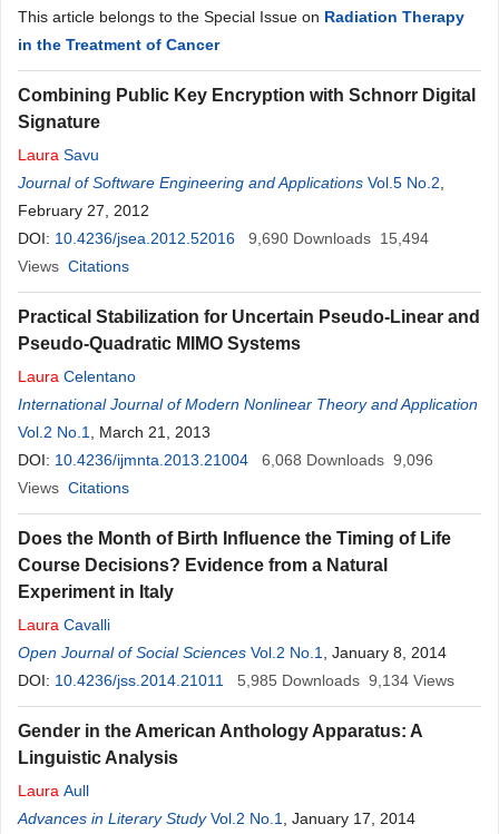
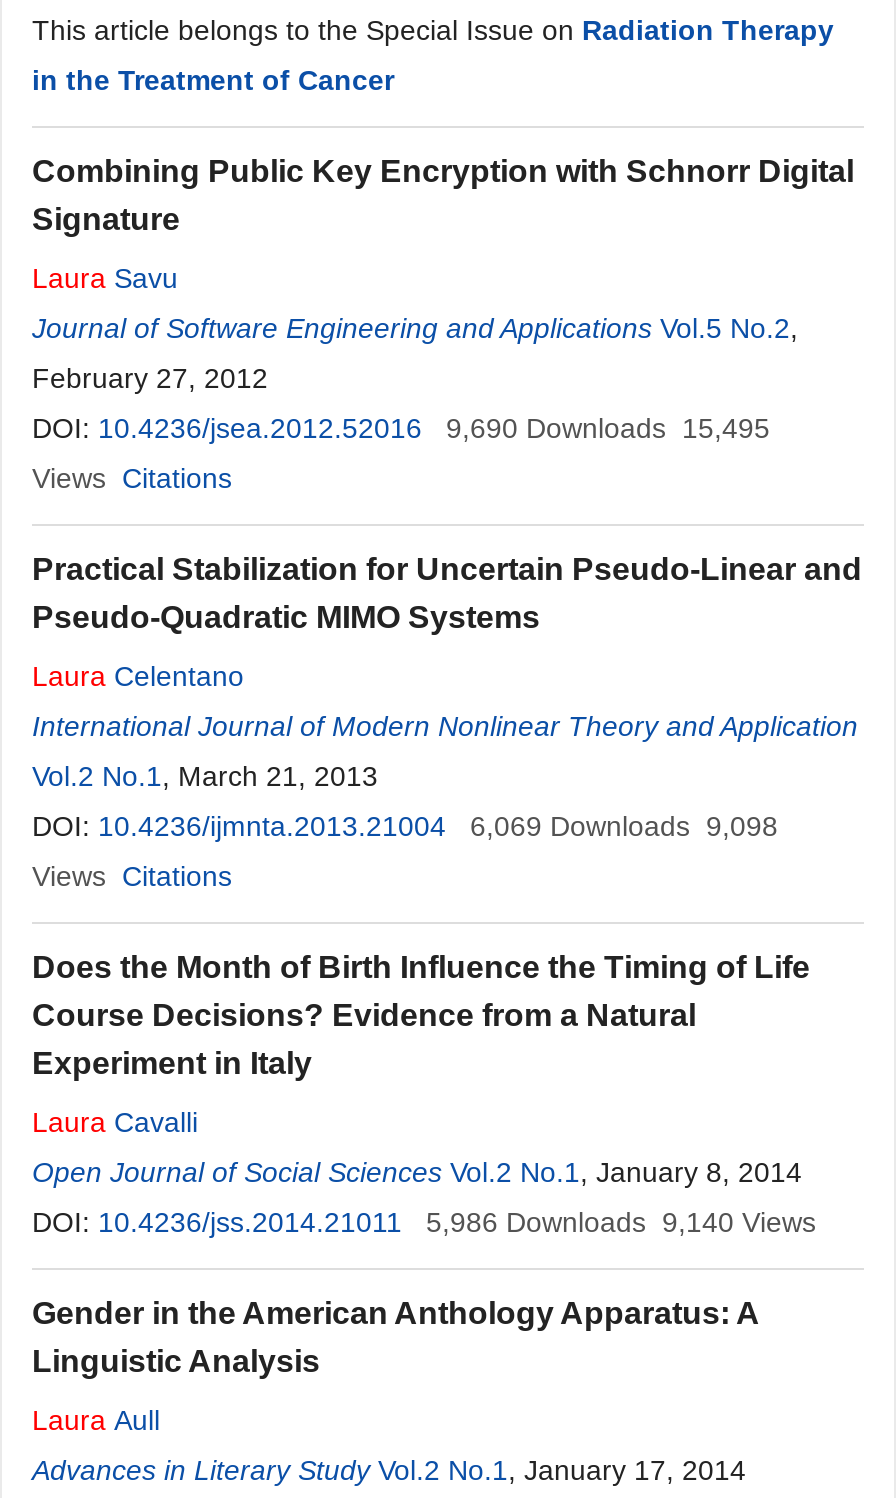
[18,229,429,247] DOI: 10.4236/jsea.2012.52016 9,690 Downloads 15,494 -> [32,412,770,444] DOI: 10.4236/jsea.2012.52016 9,690 Downloads 15,495
[18,451,433,469] DOI: 10.4236/ijmnta.2013.21004 6,068 Downloads 9,096 -> [32,810,778,842] DOI: 10.4236/ijmnta.2013.21004 6,069 Downloads 9,098
[237,671,454,689] 5,985 Downloads 9,134 Views -> [426,1206,816,1238] 5,986 Downloads 9,140 Views

